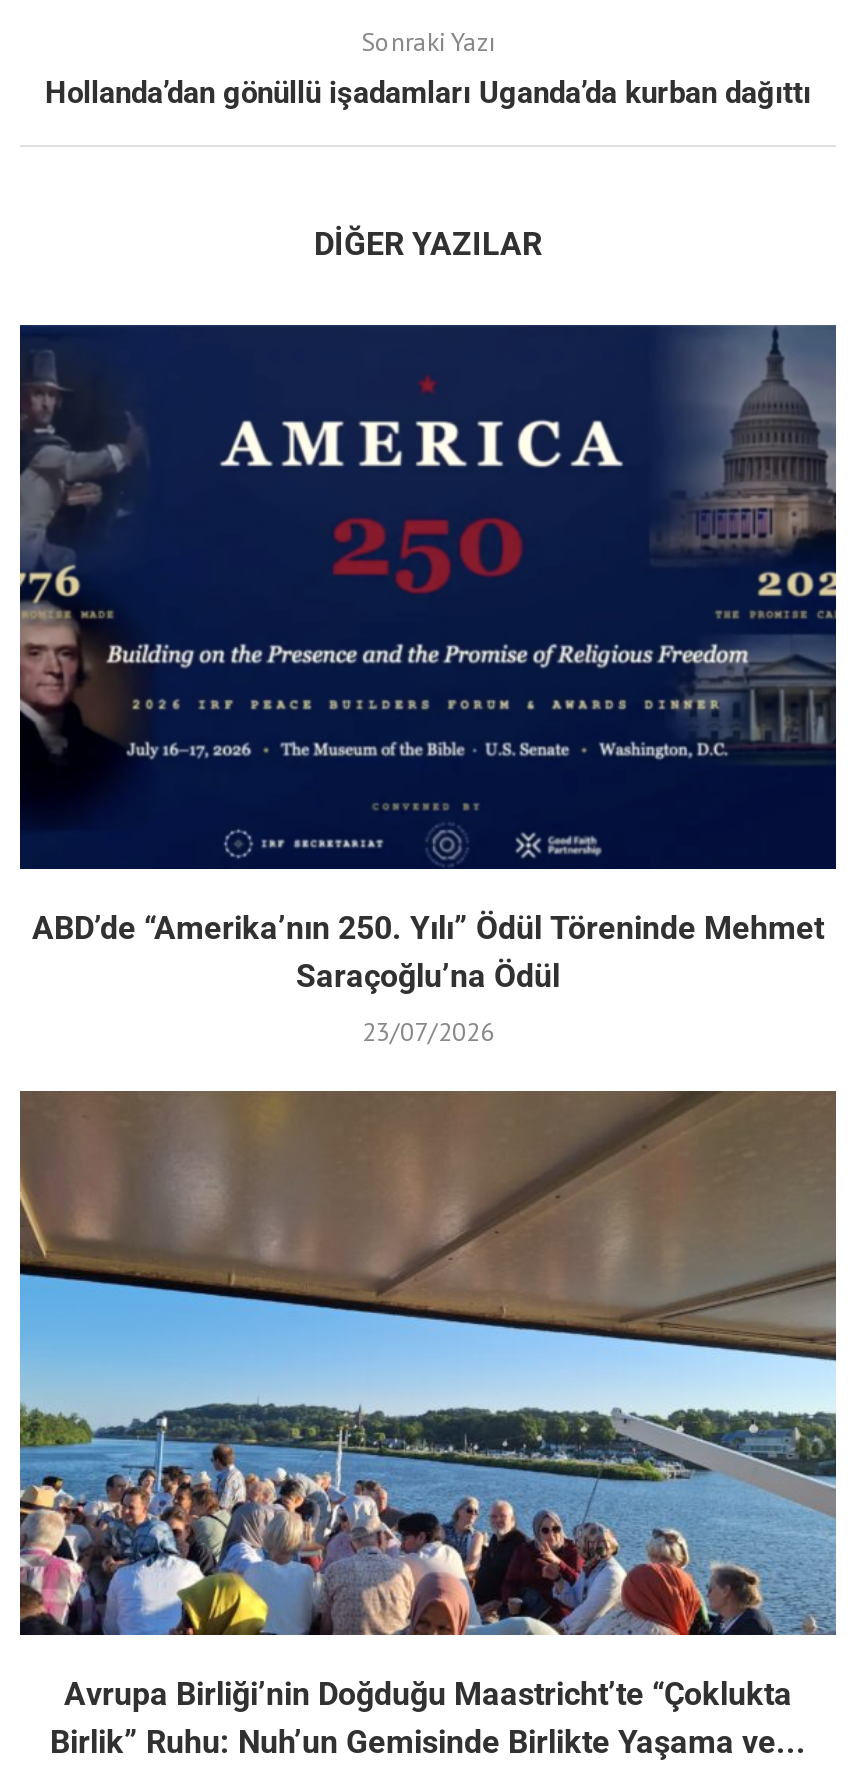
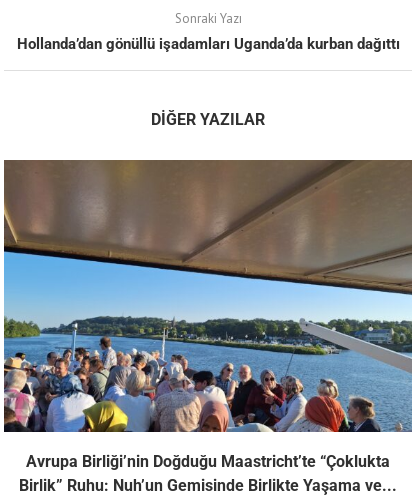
[18,324,838,1049] [image] | ABD’de “Amerika’nın 250. Yılı” Ödül Töreninde Mehmet | Saraçoğlu’na Ödül | 23/07/2026 -> none

